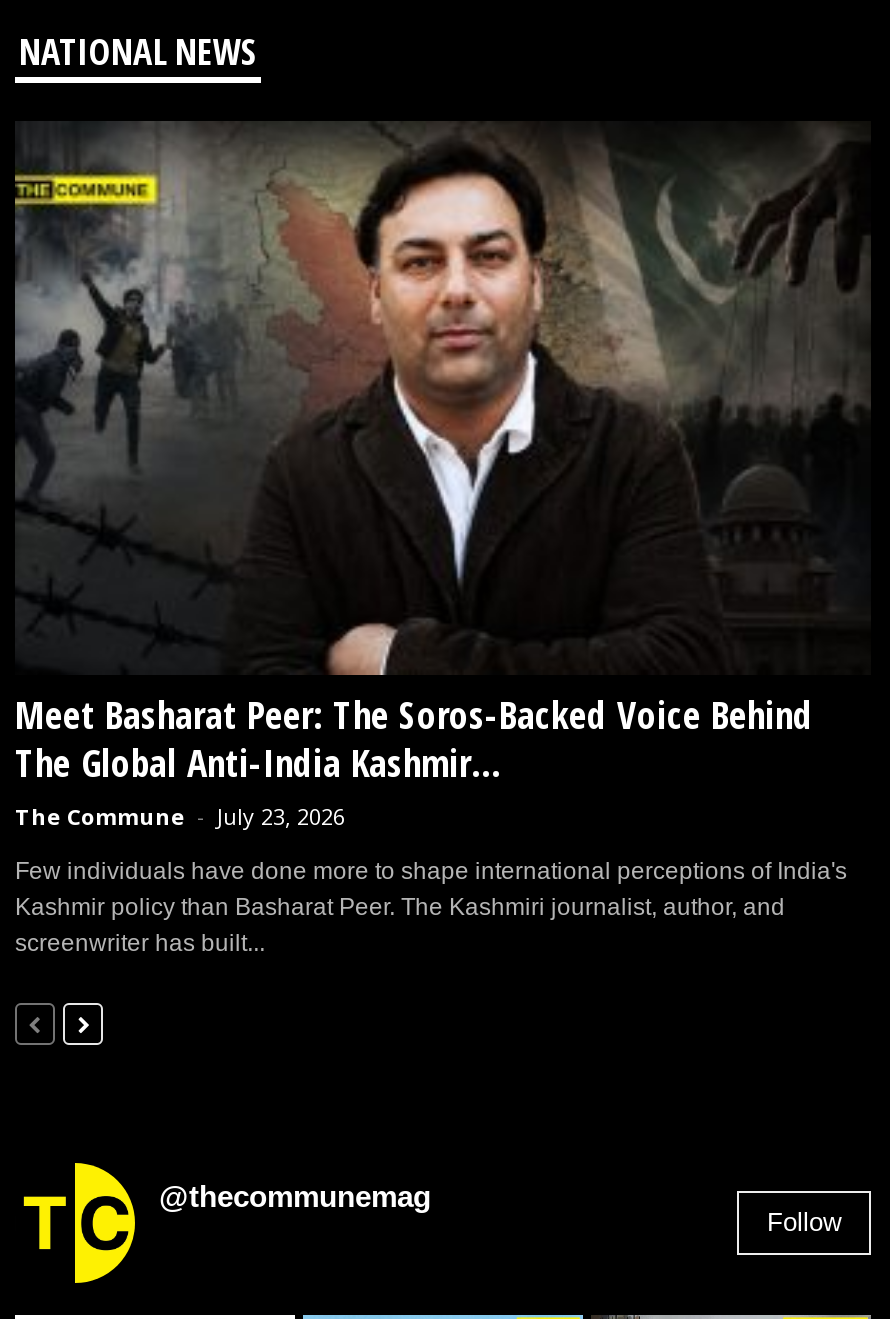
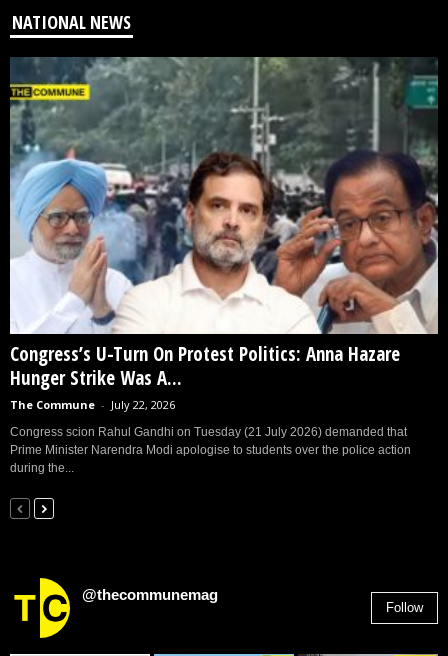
[15,121,871,831] [image] | Meet Basharat Peer: The Soros-Backed Voice Behind | The Global Anti-India Kashmir... | The Commune - July 23, 2026 -> [9,56,439,412] [image] | Congress’s U-Turn On Protest Politics: Anna Hazare | Hunger Strike Was A... | The Commune - July 22, 2026
[15,857,847,957] Few individuals have done more to shape international perceptions of India's | Kashmir policy than Basharat Peer. The Kashmiri journalist, author, and | screenwriter has built... -> [10,425,411,475] Congress scion Rahul Gandhi on Tuesday (21 July 2026) demanded that | Prime Minister Narendra Modi apologise to students over the police action | during the...

